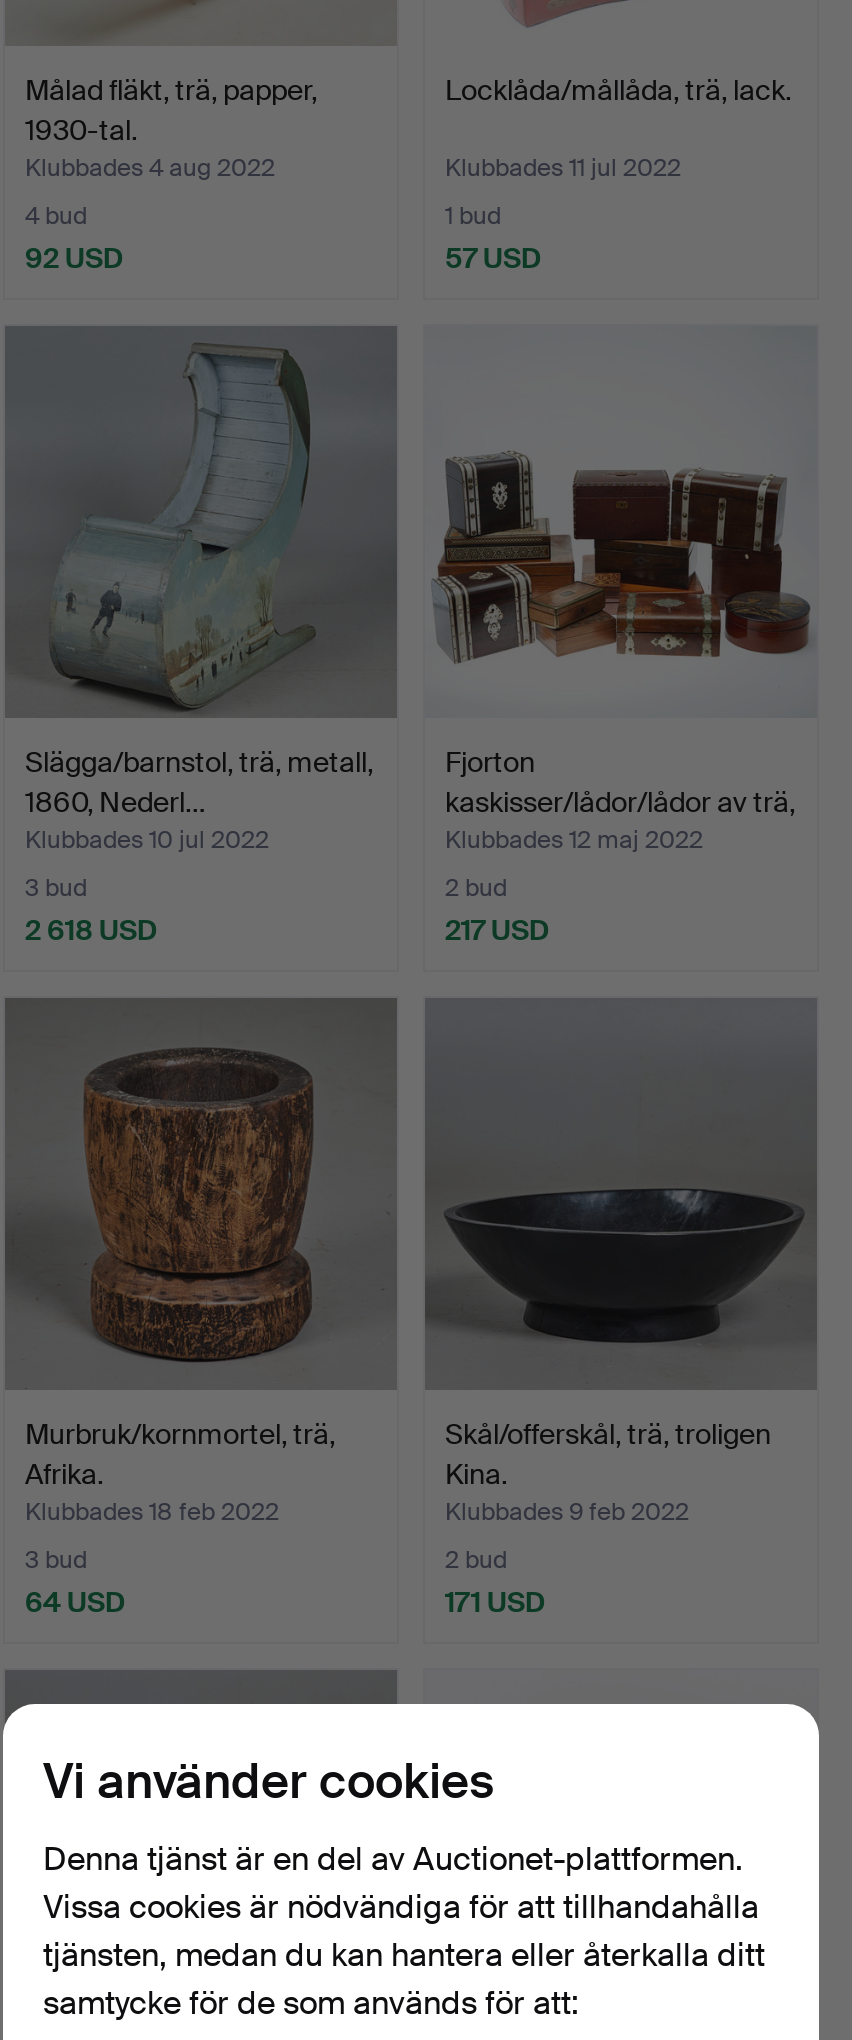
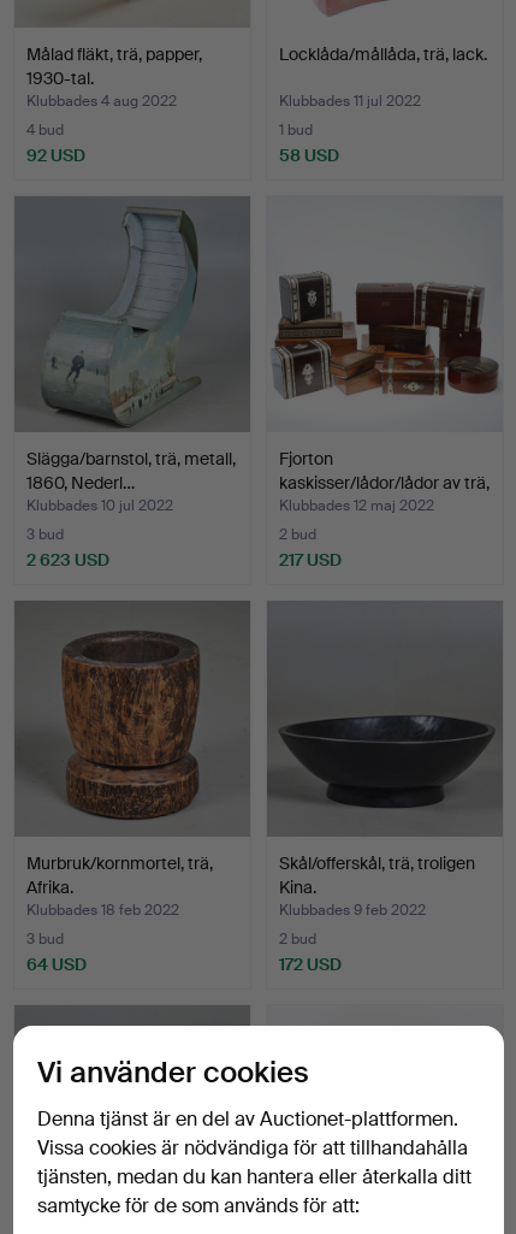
[445,240,541,276] 57 USD -> [279,144,339,166] 58 USD
[25,912,157,948] 2 618 USD -> [26,549,109,570] 2 623 USD
[445,1584,545,1620] 171 USD -> [279,953,342,975] 172 USD

